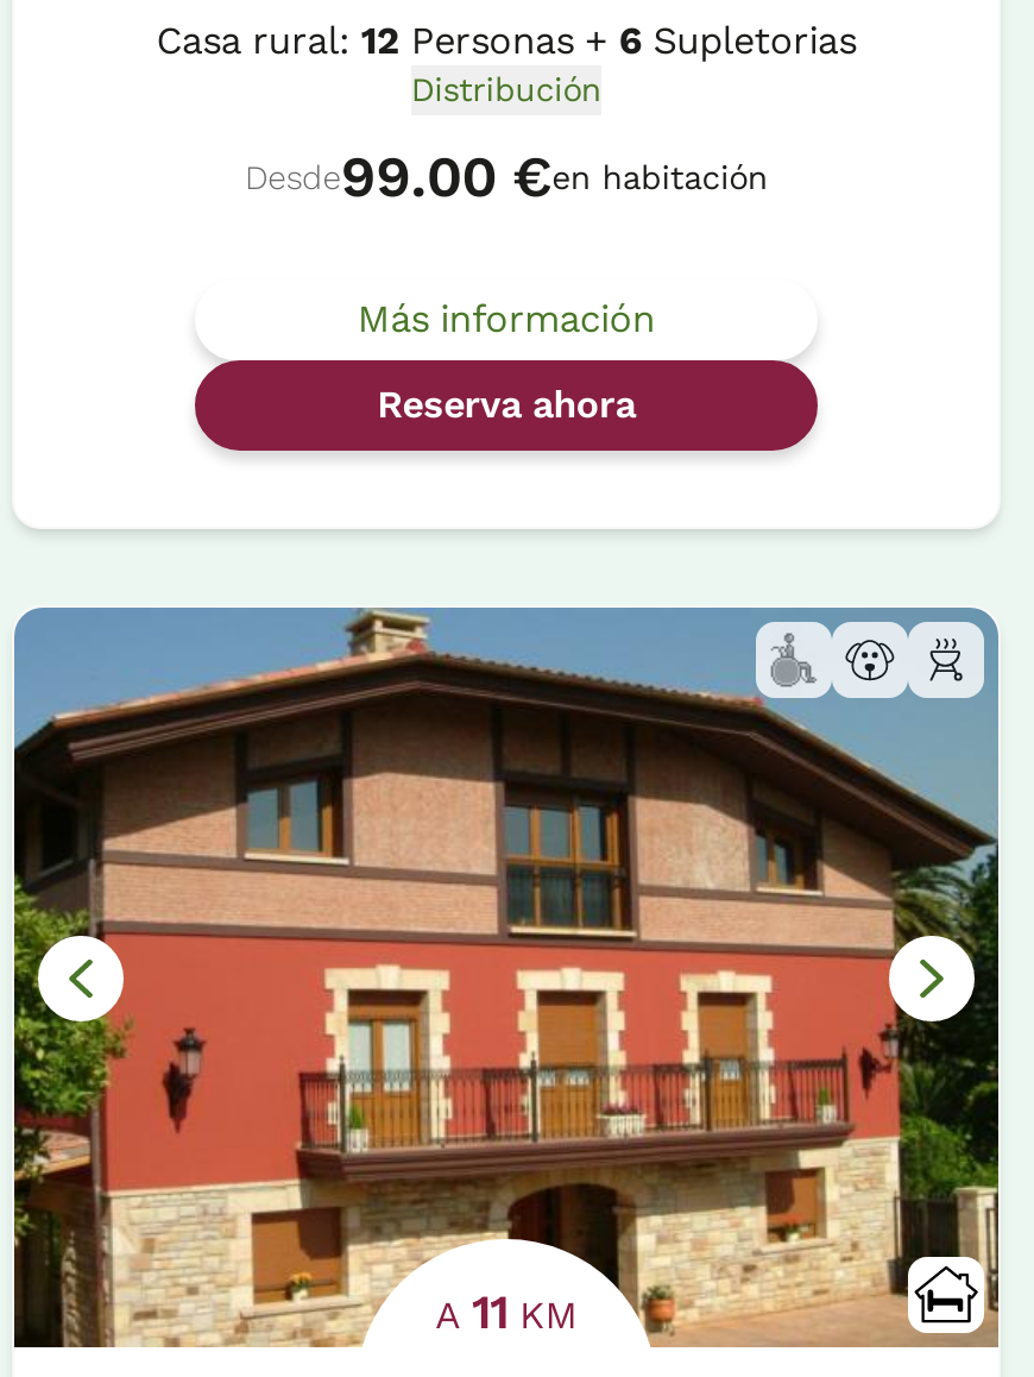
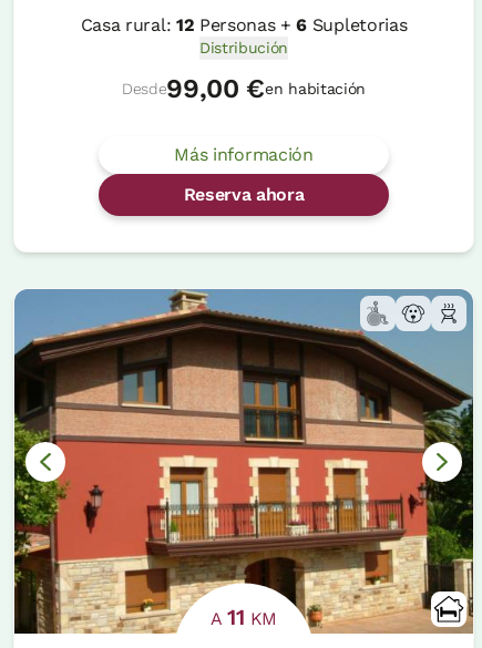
[245,144,768,211] Desde99.00 €en habitación -> [122,73,366,104] Desde99,00 €en habitación

